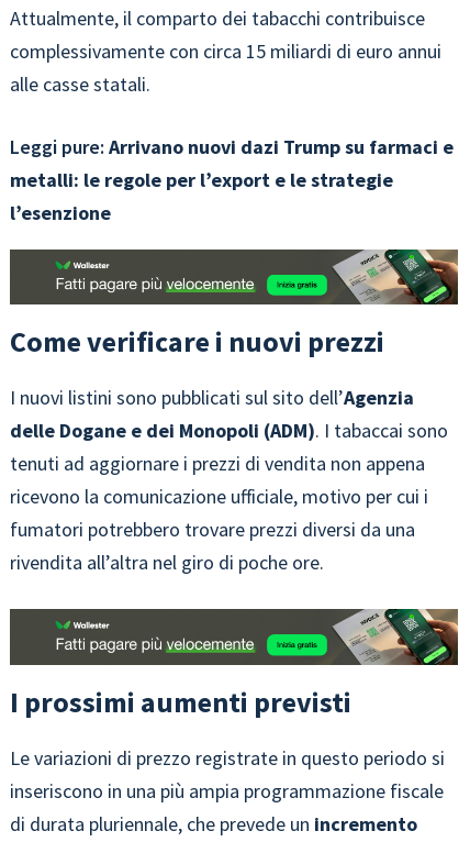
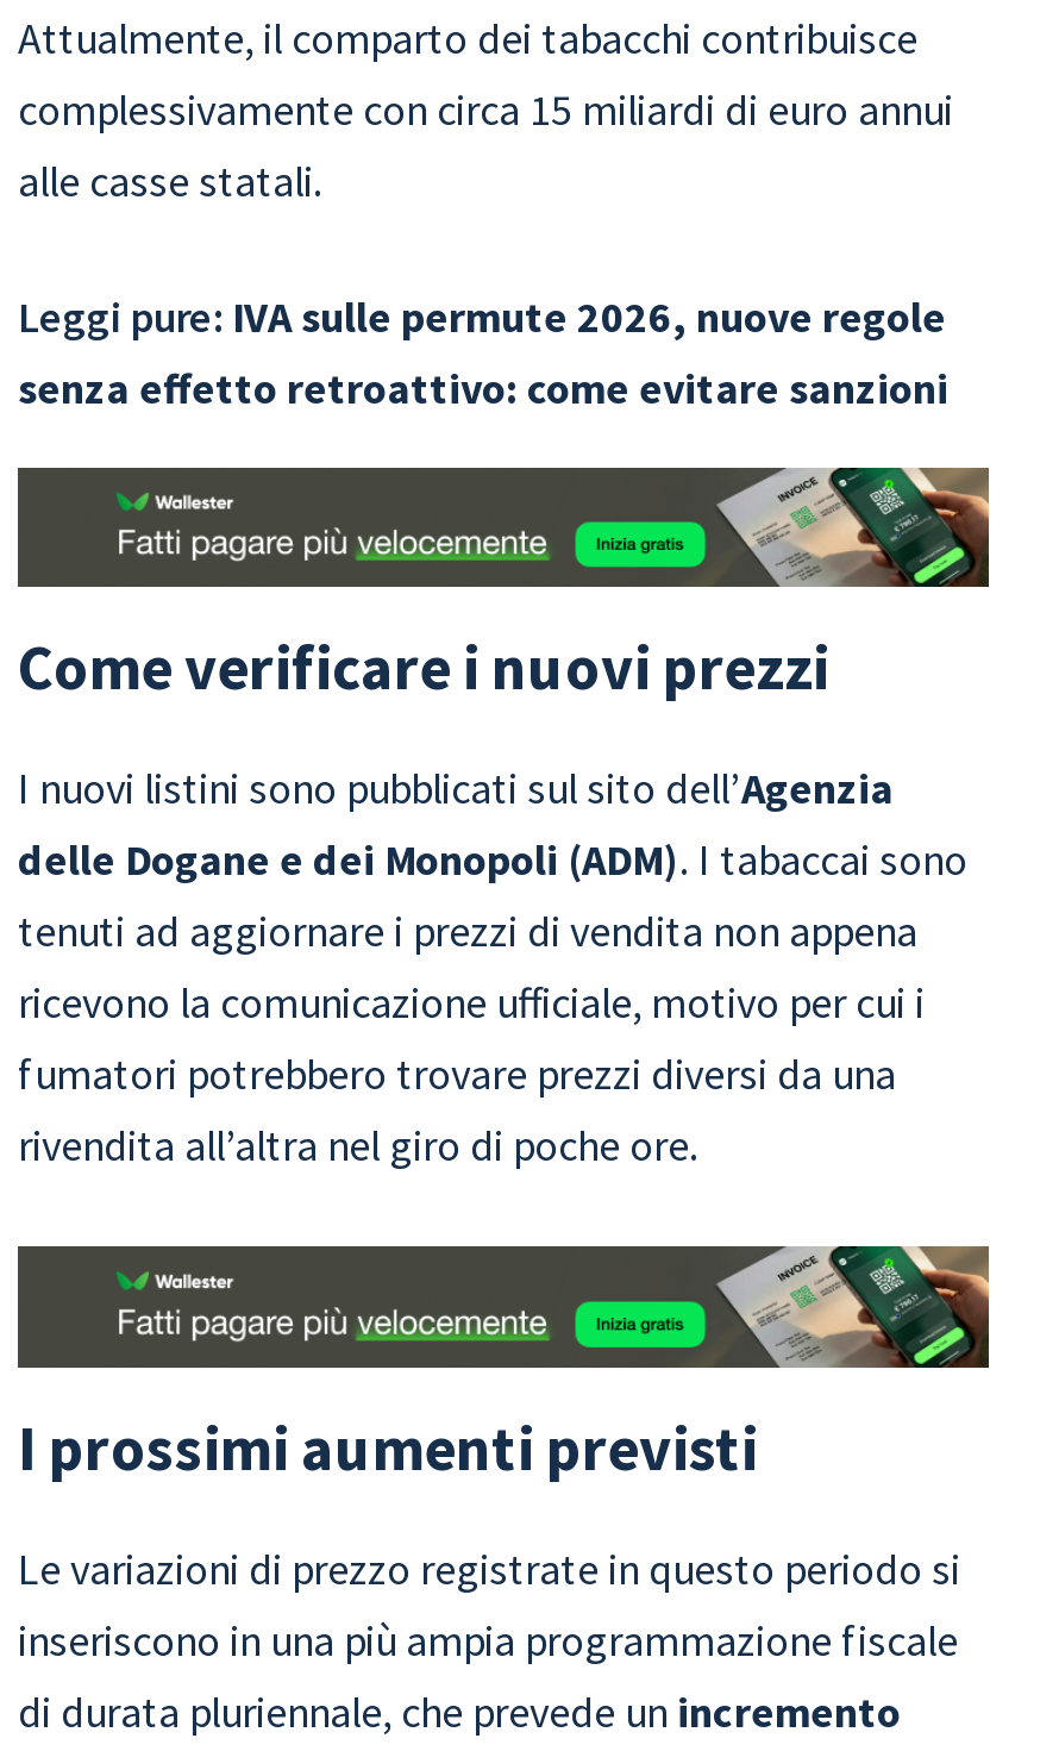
[10,134,454,225] Leggi pure: Arrivano nuovi dazi Trump su farmaci e | metalli: le regole per l’export e le strategie | l’esenzione -> [18,289,948,415] Leggi pure: IVA sulle permute 2026, nuove regole | senza effetto retroattivo: come evitare sanzioni

